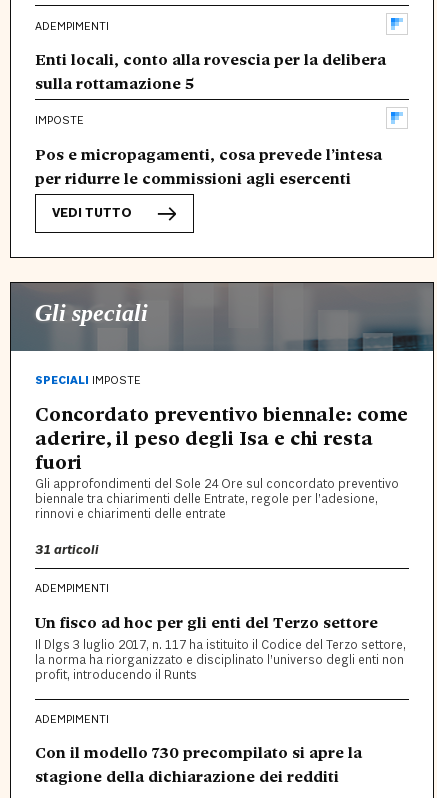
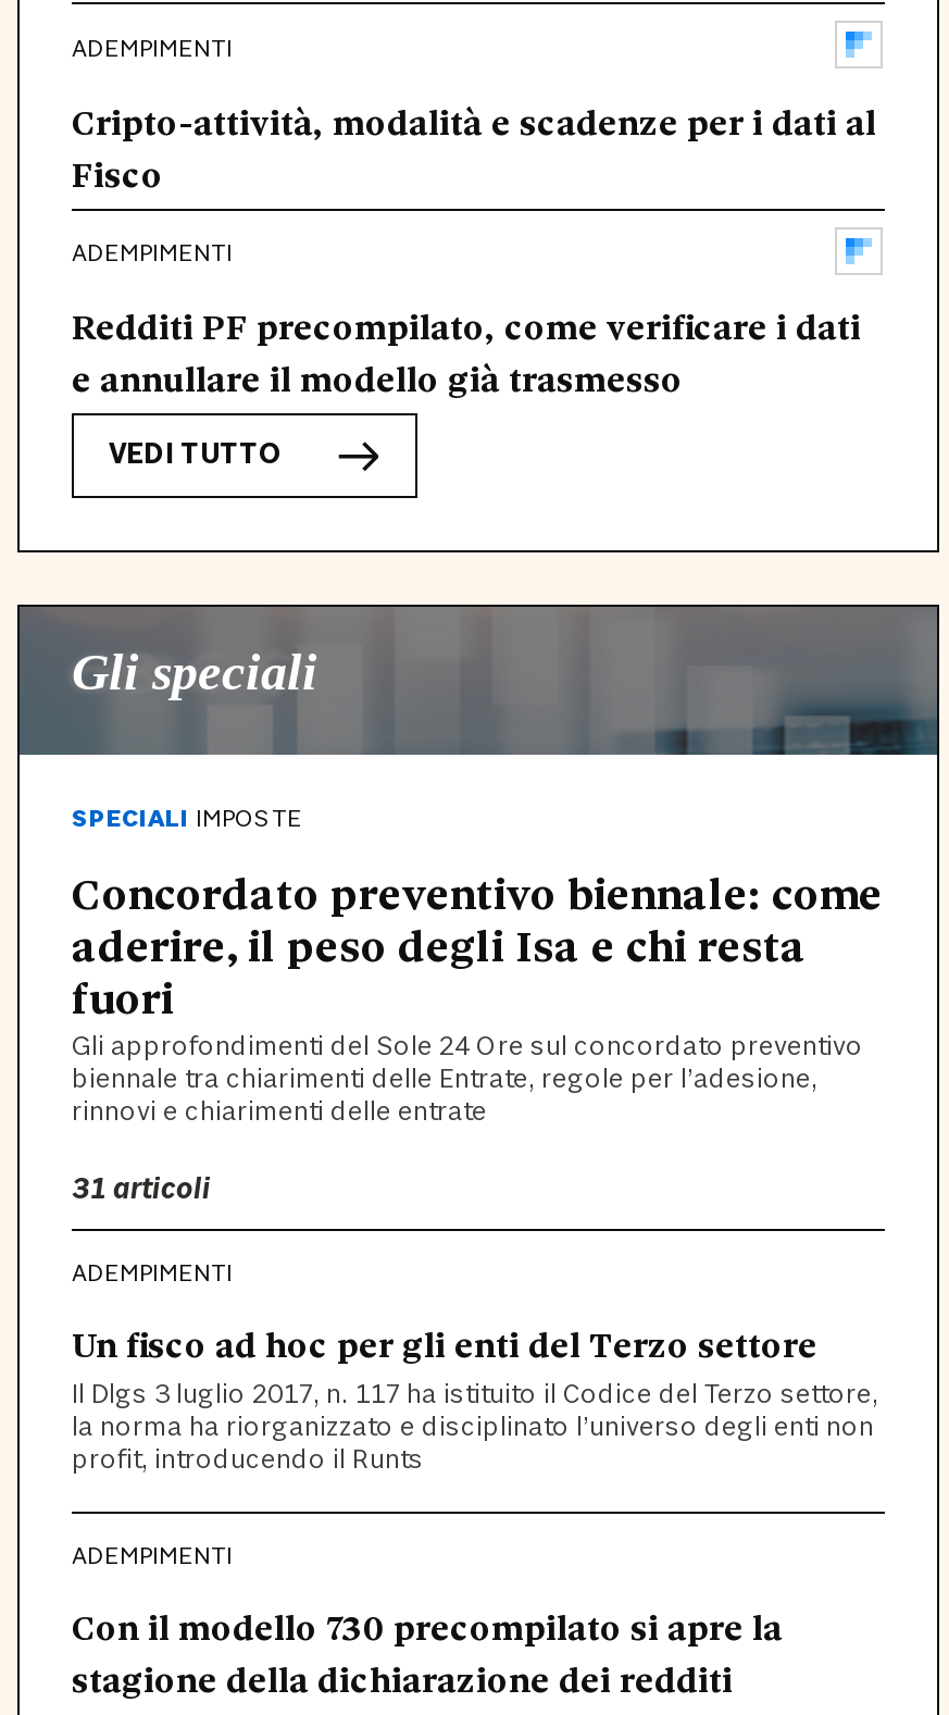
[35,47,386,94] Enti locali, conto alla rovescia per la delibera | sulla rottamazione 5 -> [72,95,876,198] Cripto-attività, modalità e scadenze per i dati al | Fisco
[35,113,84,128] IMPOSTE -> [72,238,233,271] ADEMPIMENTI
[35,142,382,189] Pos e micropagamenti, cosa prevede l’intesa | per ridurre le commissioni agli esercenti -> [72,301,861,403] Redditi PF precompilato, come verificare i dati | e annullare il modello già trasmesso

